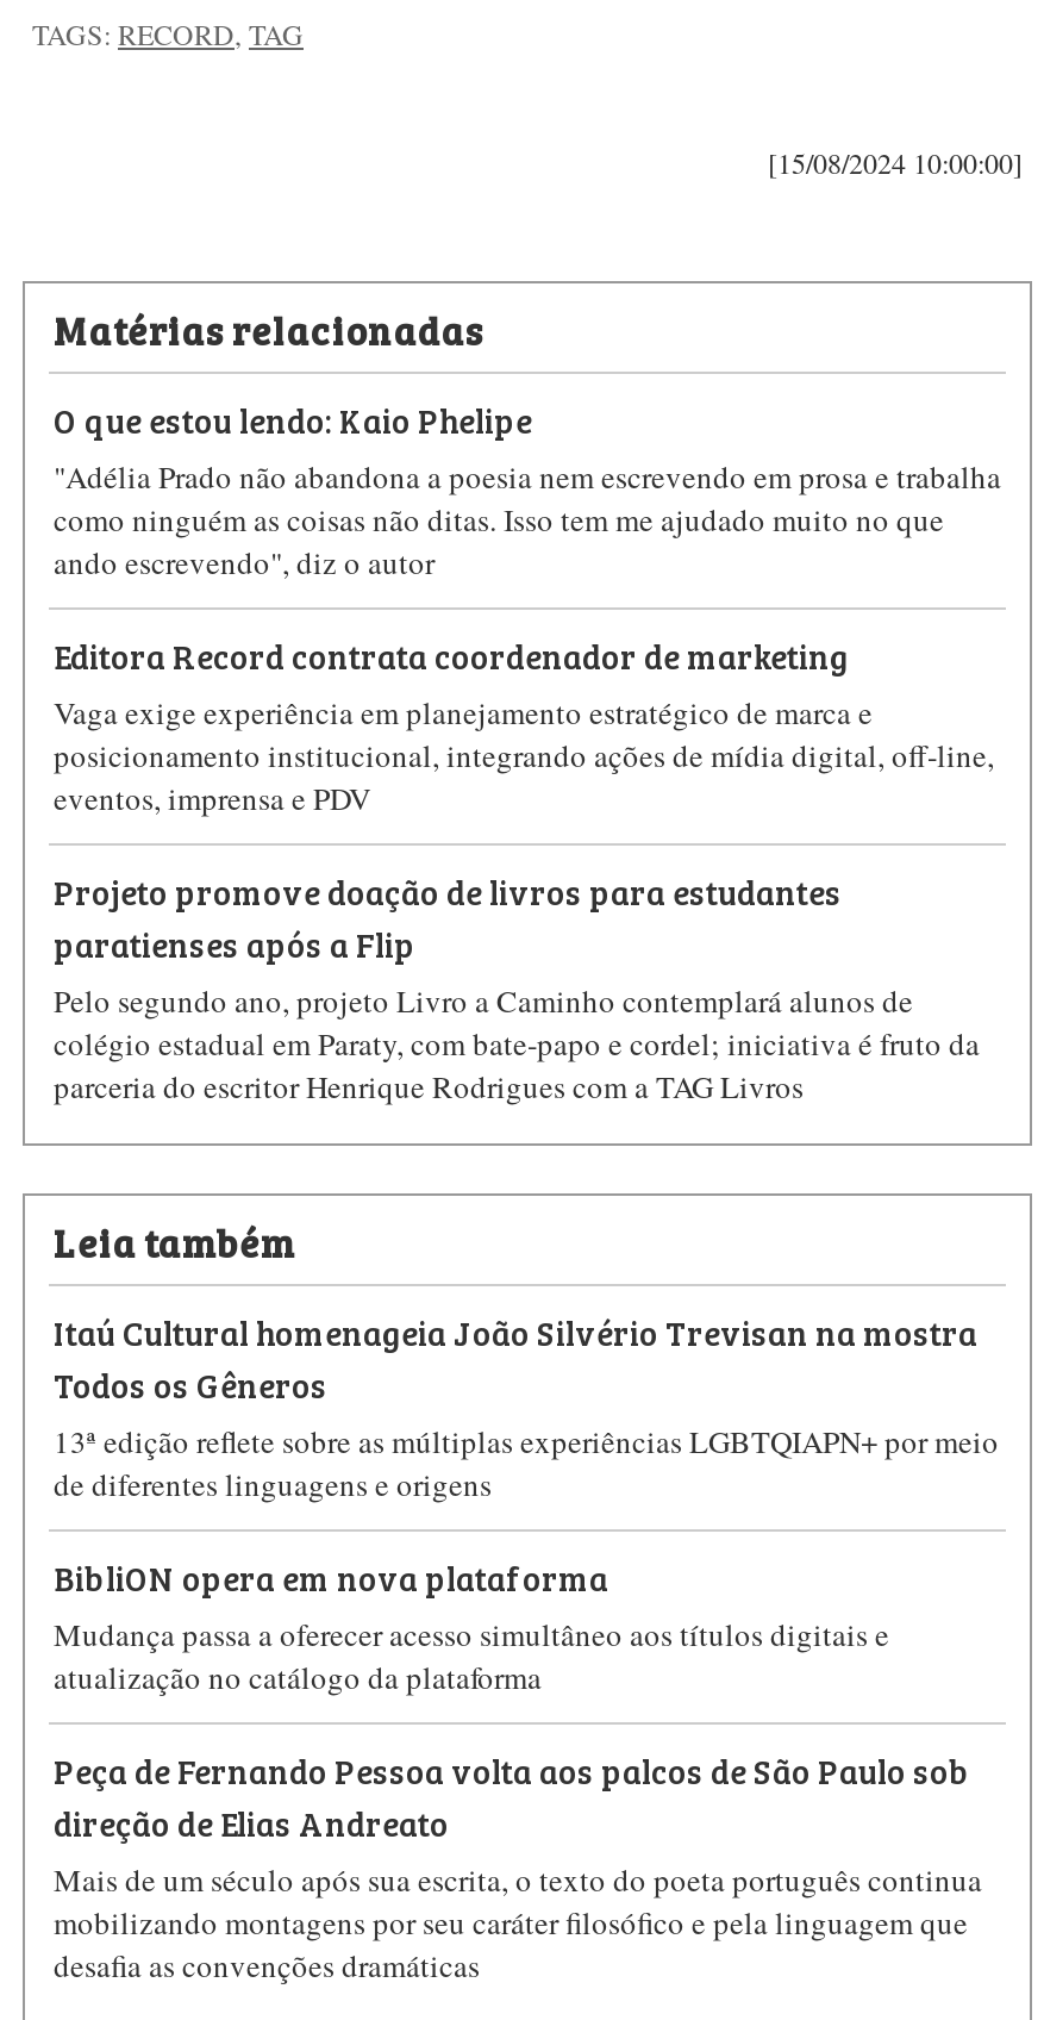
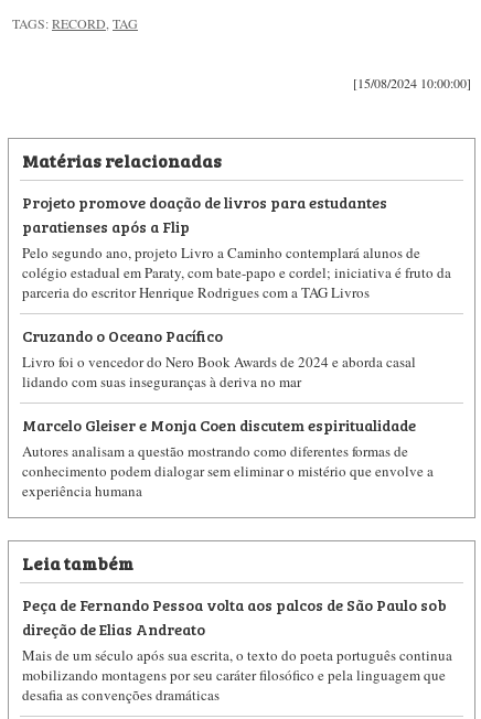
[54,393,1001,819] O que estou lendo: Kaio Phelipe | "Adélia Prado não abandona a poesia nem escrevendo em prosa e trabalha | como ninguém as coisas não ditas. Isso tem me ajudado muito no que | ando escrevendo", diz o autor | Editora Record contrata coordenador de marketing | Vaga exige experiência em planejamento estratégico de marca e | posicionamento institucional, integrando ações de mídia digital, off-line, | eventos, imprensa e PDV -> none
none -> [22,323,434,501] Cruzando o Oceano Pacífico | Livro foi o vencedor do Nero Book Awards de 2024 e aborda casal | lidando com suas inseguranças à deriva no mar | Marcelo Gleiser e Monja Coen discutem espiritualidade | Autores analisam a questão mostrando como diferentes formas de | conhecimento podem dialogar sem eliminar o mistério que envolve a | experiência humana
[54,1305,999,1698] Itaú Cultural homenageia João Silvério Trevisan na mostra | Todos os Gêneros | 13ª edição reflete sobre as múltiplas experiências LGBTQIAPN+ por meio | de diferentes linguagens e origens | BibliON opera em nova plataforma | Mudança passa a oferecer acesso simultâneo aos títulos digitais e | atualização no catálogo da plataforma -> none

